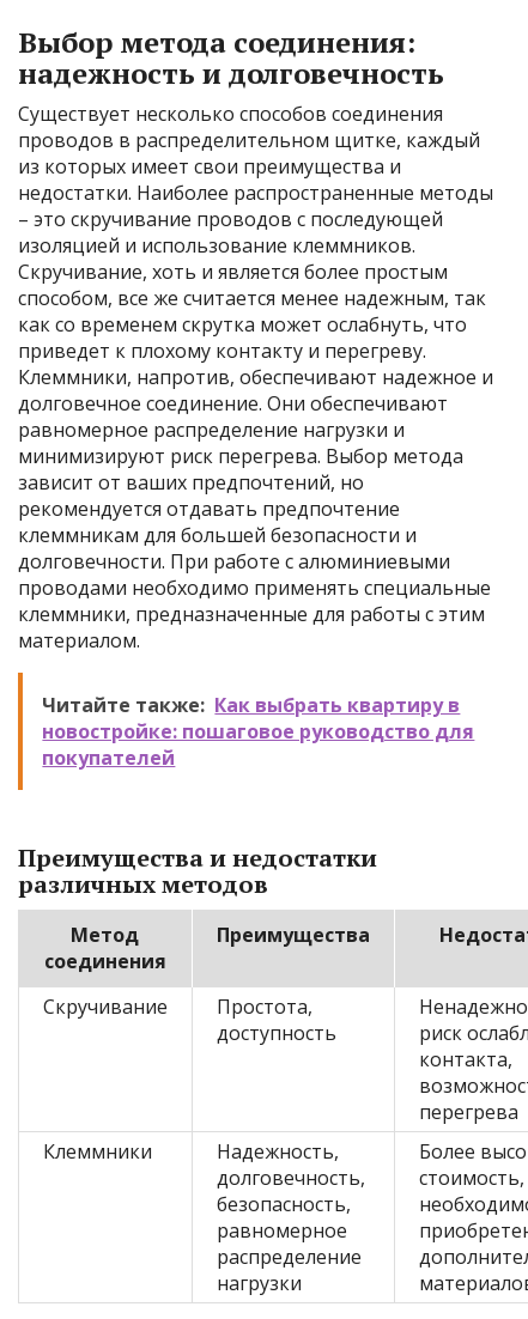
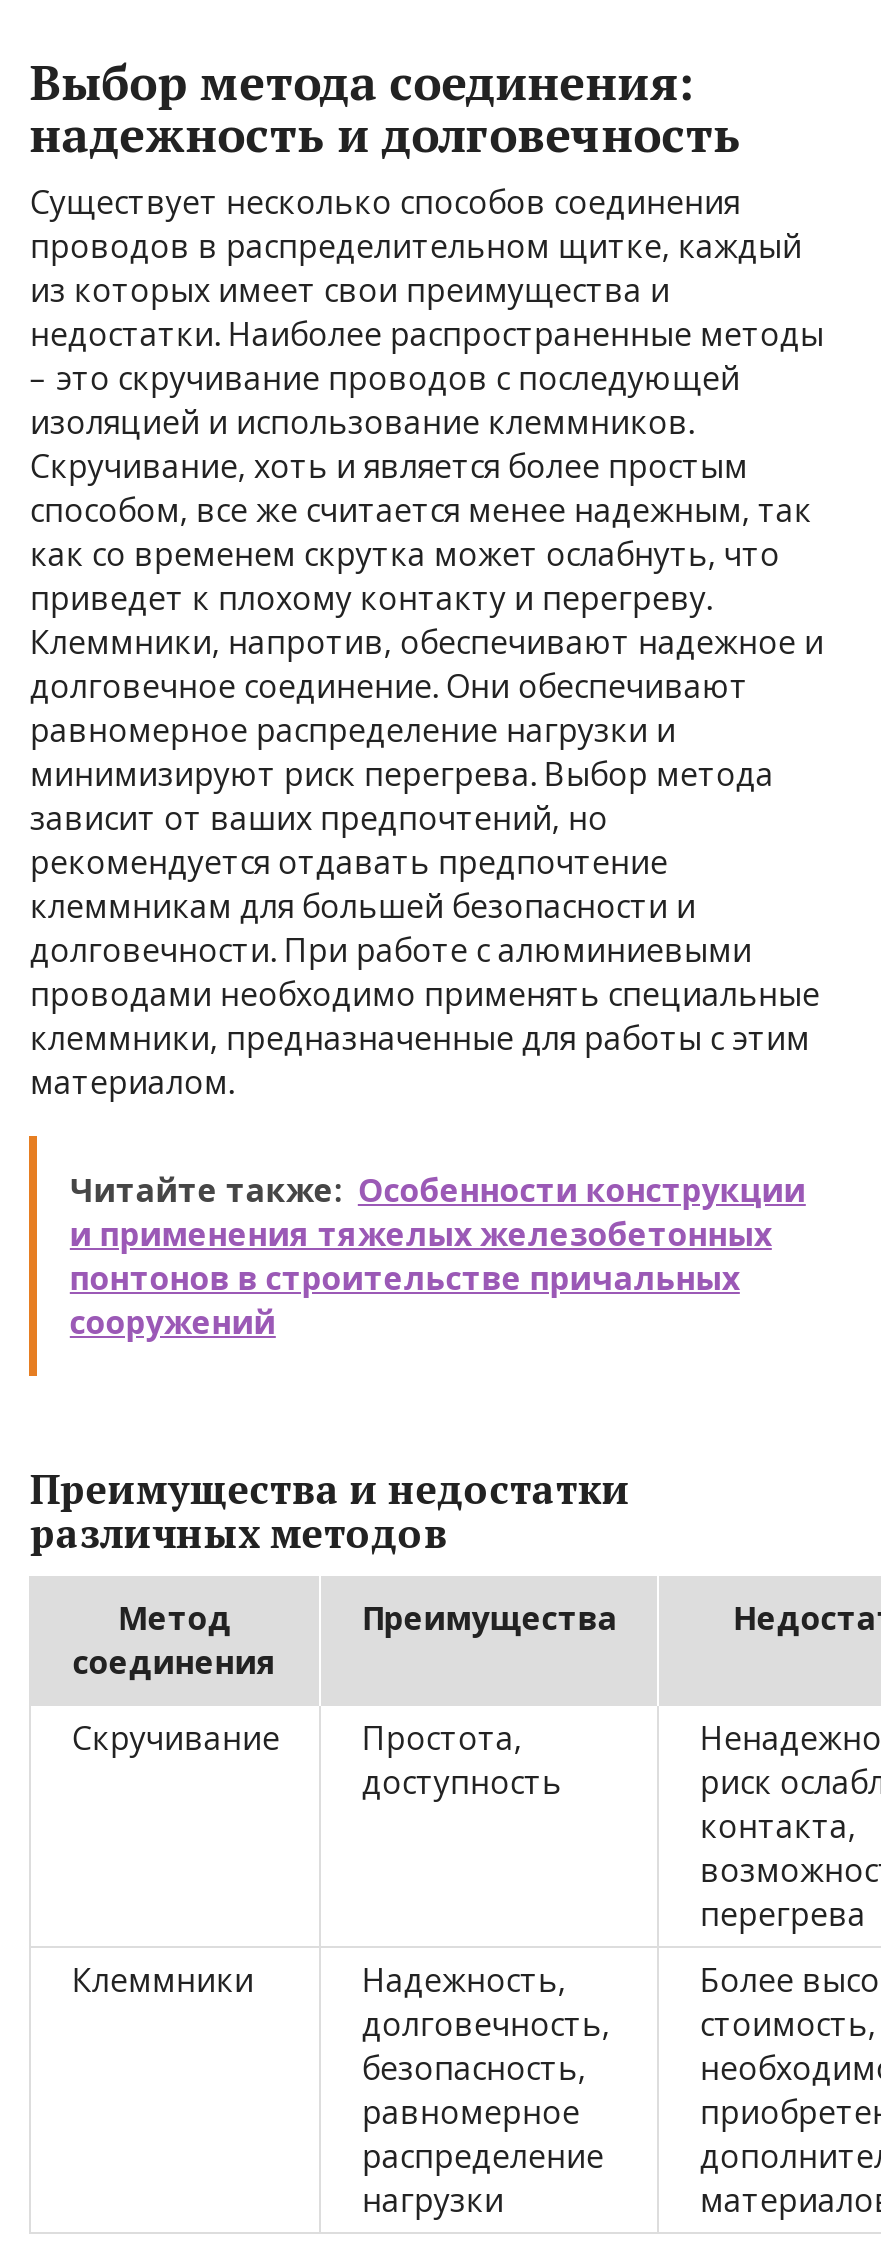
[42,692,475,771] Читайте также: Как выбрать квартиру в | новостройке: пошаговое руководство для | покупателей -> [70,1168,806,1344] Читайте также: Особенности конструкции | и применения тяжелых железобетонных | понтонов в строительстве причальных | сооружений

